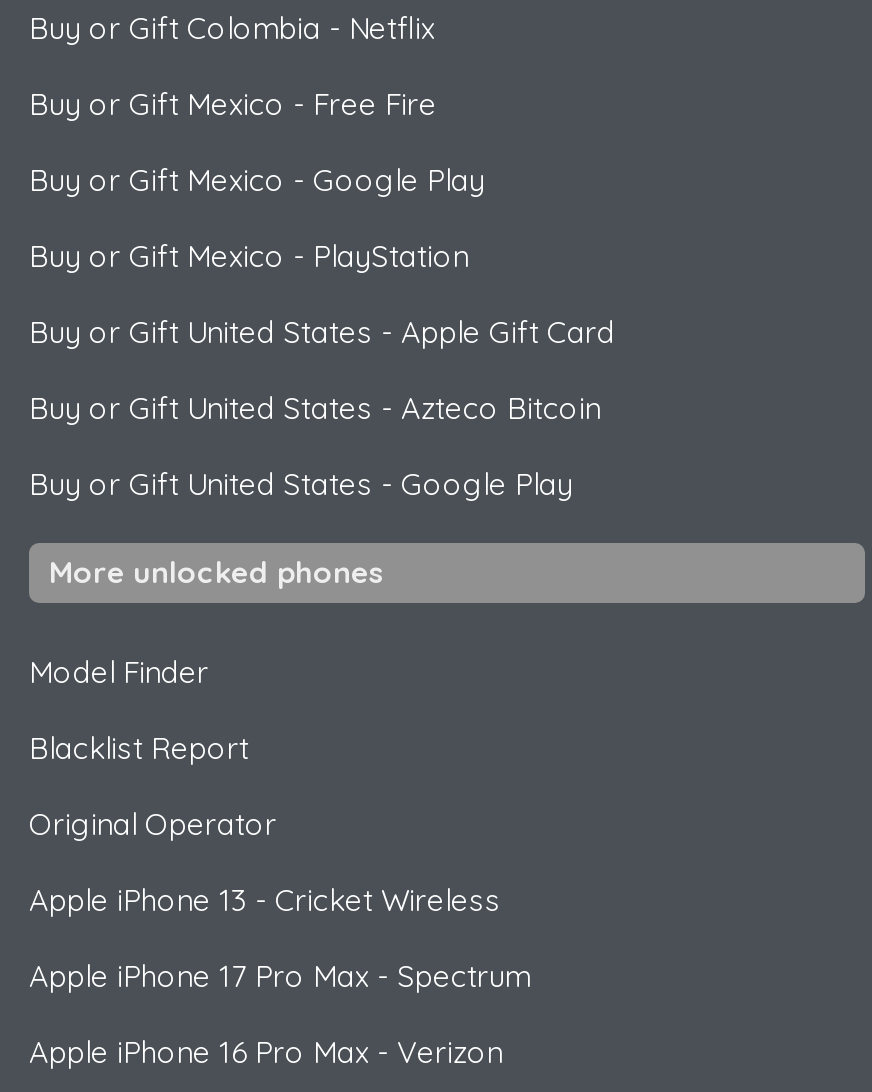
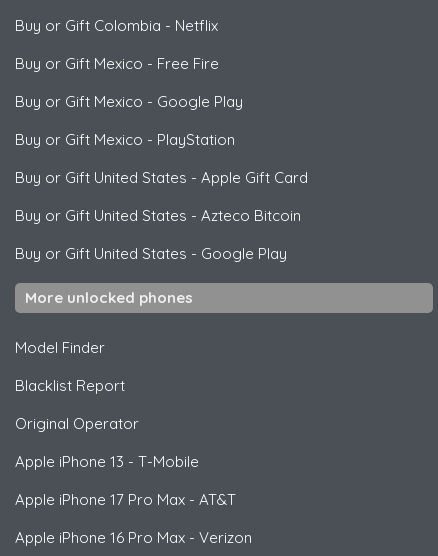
[29,881,501,919] Apple iPhone 13 - Cricket Wireless -> [15,452,199,471] Apple iPhone 13 - T-Mobile
[29,957,531,995] Apple iPhone 17 Pro Max - Spectrum -> [15,490,236,509] Apple iPhone 17 Pro Max - AT&T

